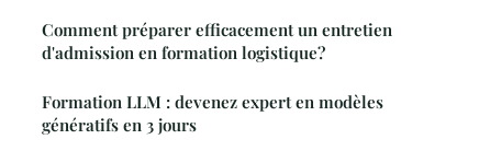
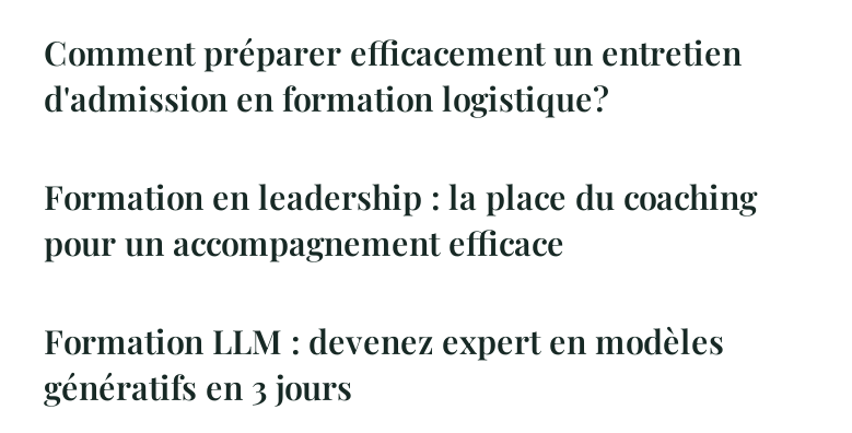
none -> [44,175,757,265] Formation en leadership : la place du coaching | pour un accompagnement efficace

